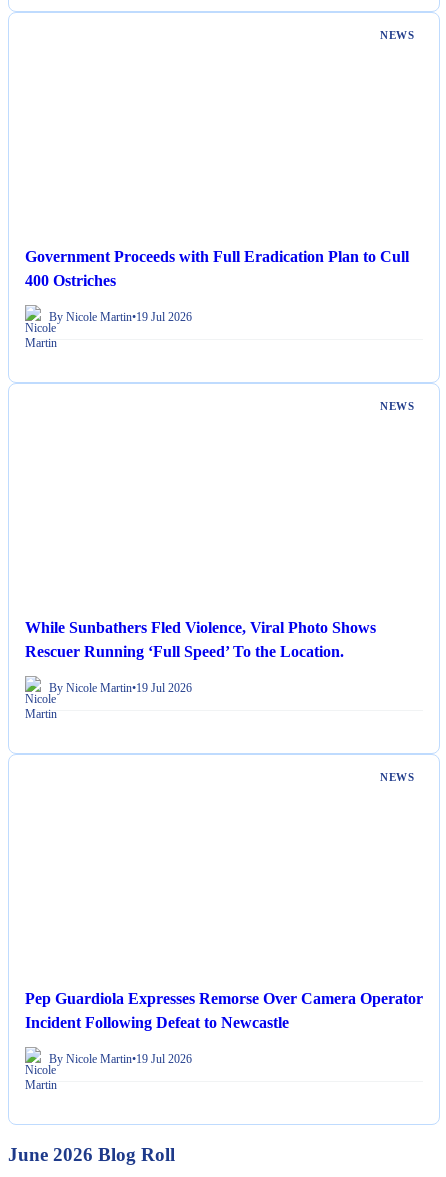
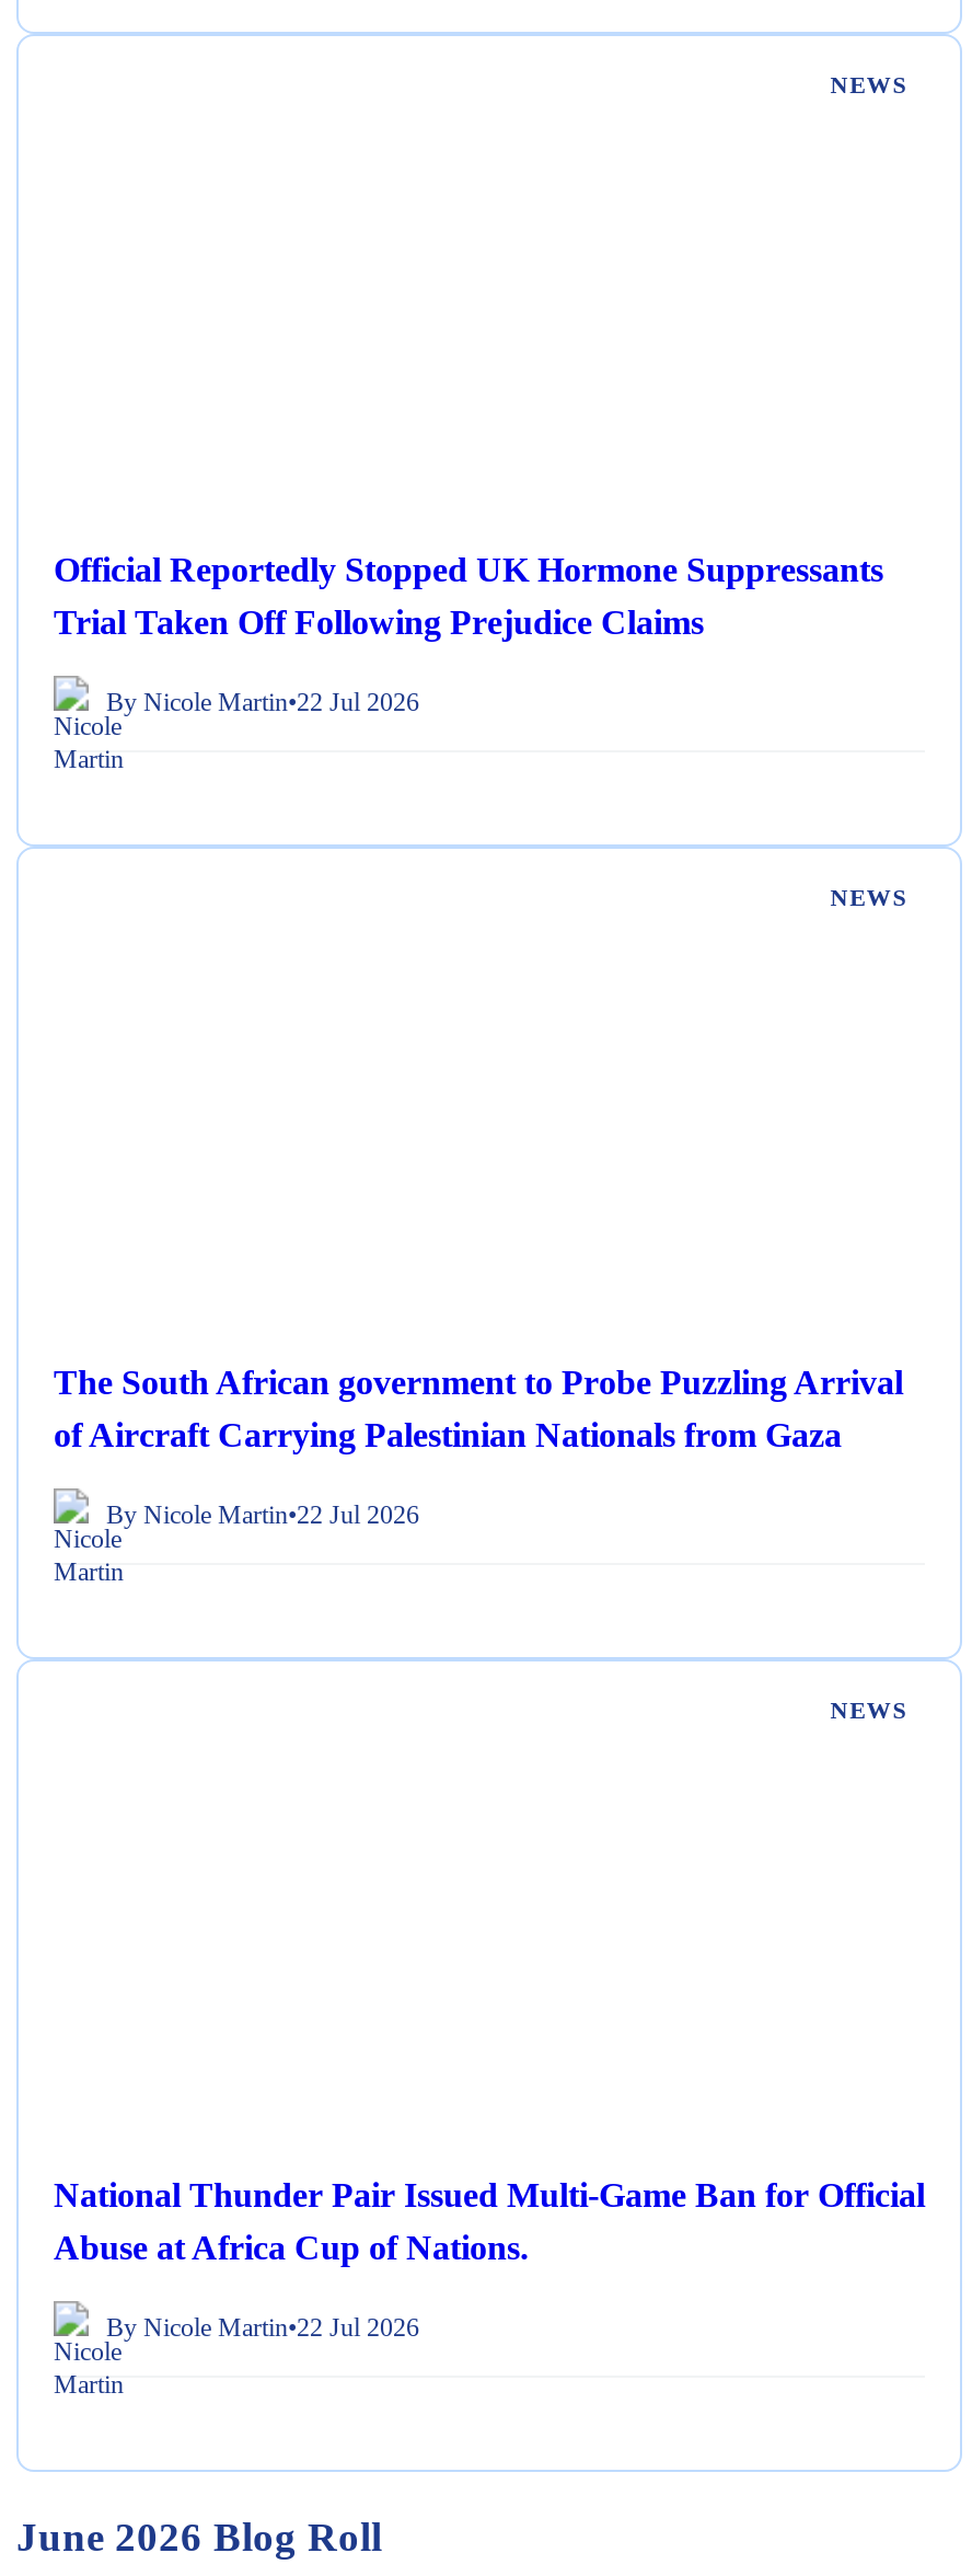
[25,248,409,289] Government Proceeds with Full Eradication Plan to Cull | 400 Ostriches -> [54,551,883,641] Official Reportedly Stopped UK Hormone Suppressants | Trial Taken Off Following Prejudice Claims
[49,310,192,324] By Nicole Martin•19 Jul 2026 -> [106,686,419,717] By Nicole Martin•22 Jul 2026
[25,619,376,660] While Sunbathers Fled Violence, Viral Photo Shows | Rescuer Running ‘Full Speed’ To the Location. -> [54,1364,903,1454] The South African government to Probe Puzzling Arrival | of Aircraft Carrying Palestinian Nationals from Gaza
[49,681,192,695] By Nicole Martin•19 Jul 2026 -> [106,1499,419,1529] By Nicole Martin•22 Jul 2026
[25,990,423,1031] Pep Guardiola Expresses Remorse Over Camera Operator | Incident Following Defeat to Newcastle -> [54,2177,925,2266] National Thunder Pair Issued Multi-Game Ban for Official | Abuse at Africa Cup of Nations.
[49,1052,192,1066] By Nicole Martin•19 Jul 2026 -> [106,2311,419,2342] By Nicole Martin•22 Jul 2026

